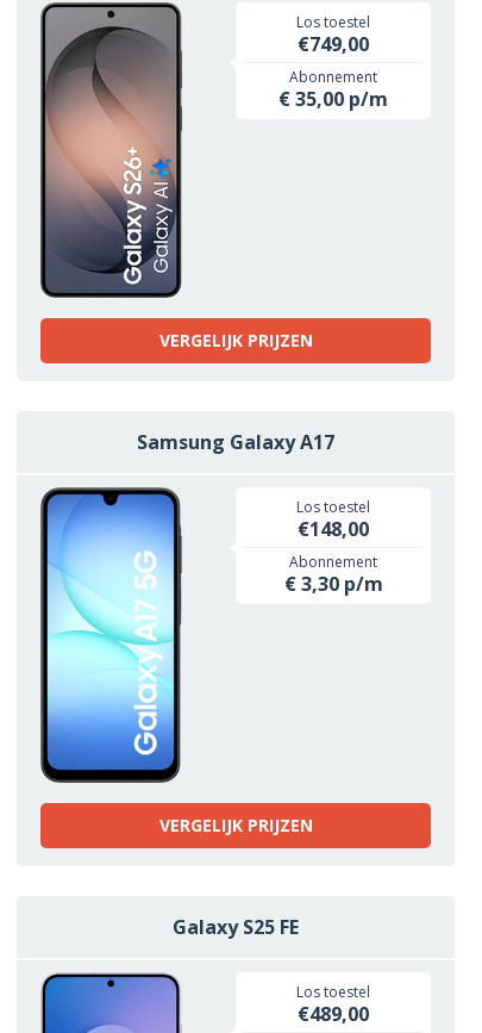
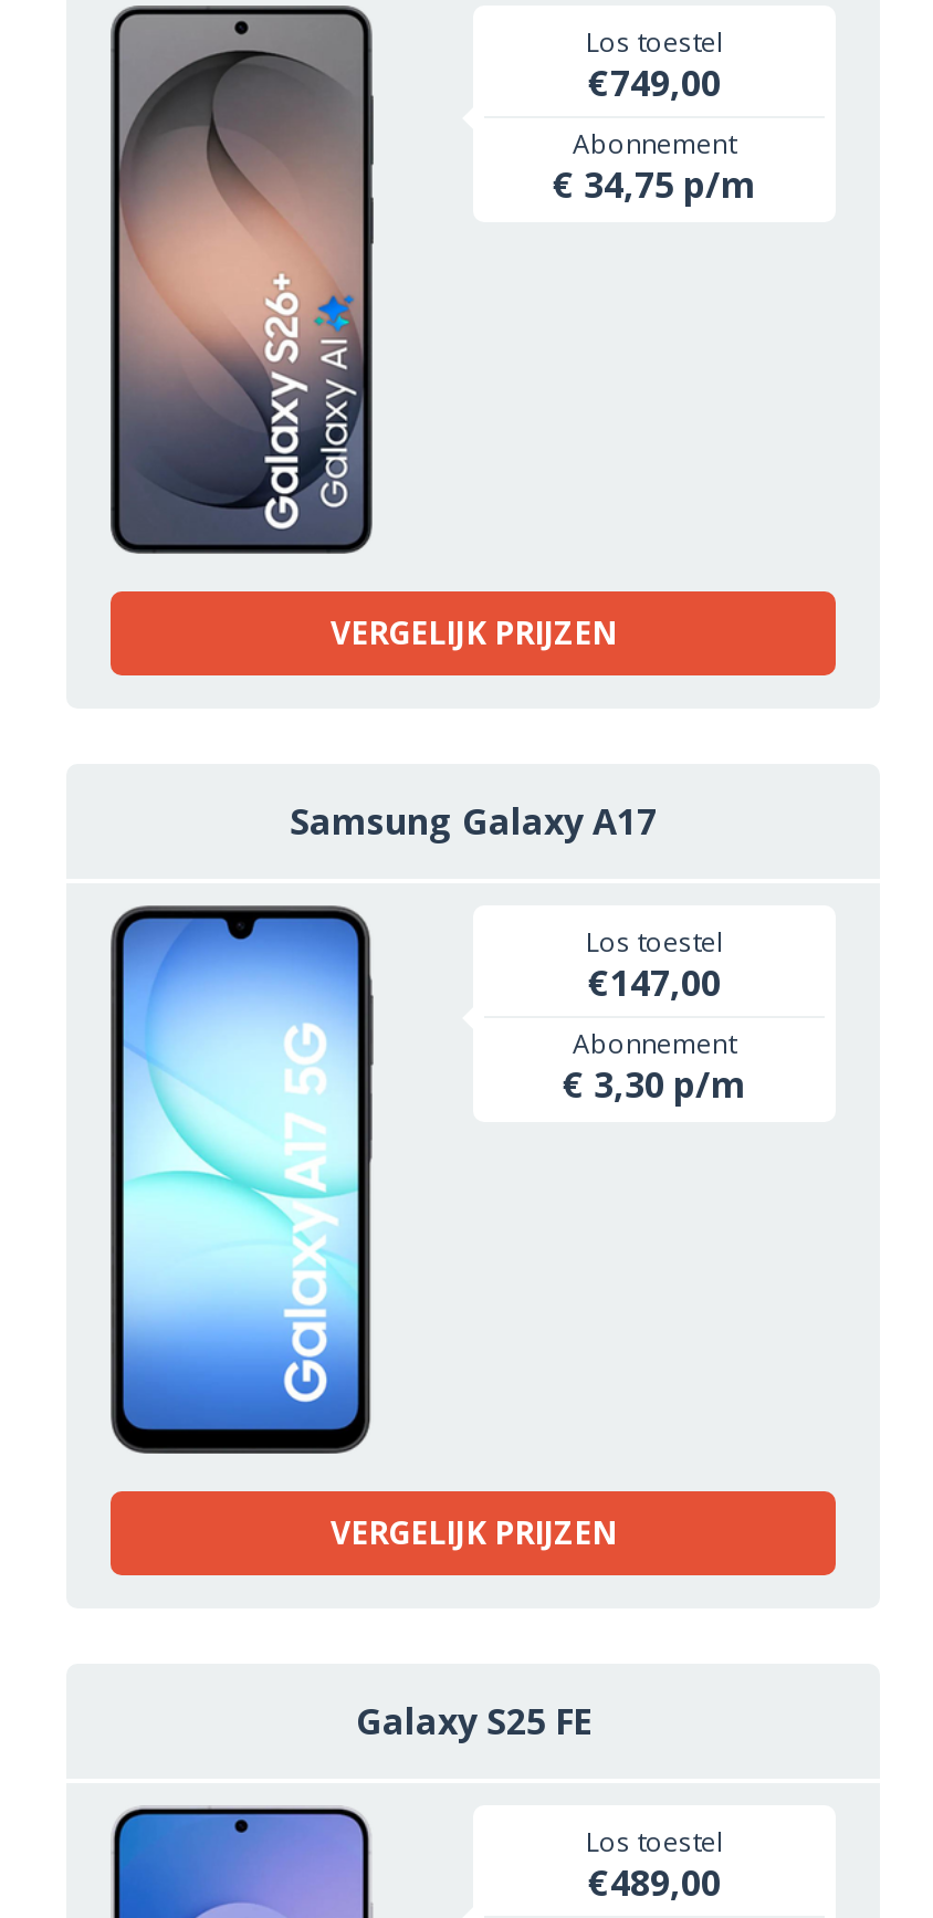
[278,86,388,112] € 35,00 p/m -> [553,160,756,208] € 34,75 p/m
[298,516,369,542] €148,00 -> [588,958,721,1007] €147,00

